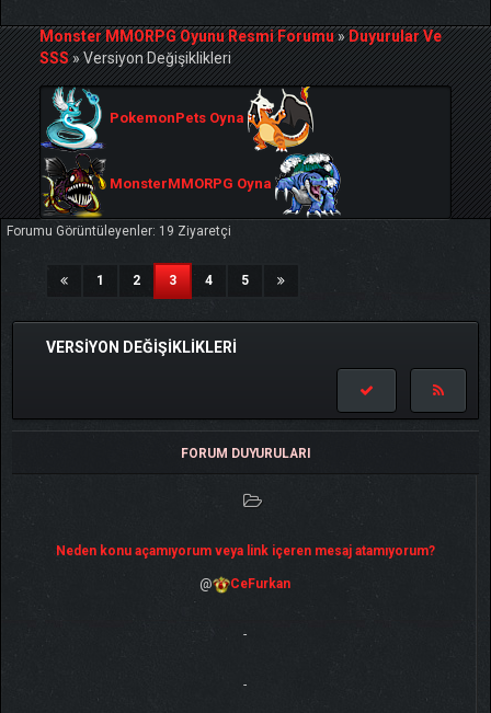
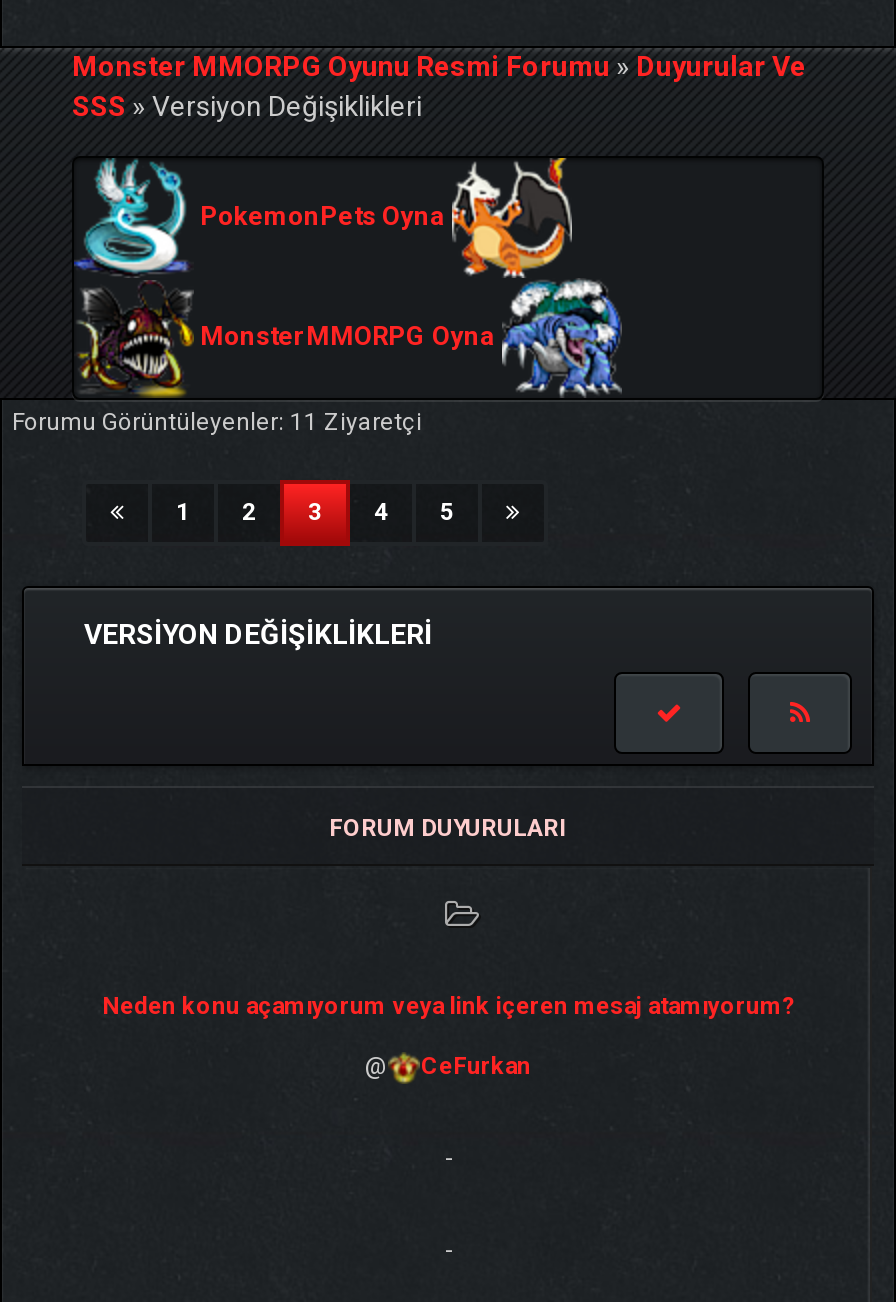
[7,223,231,239] Forumu Görüntüleyenler: 19 Ziyaretçi -> [12,408,422,436] Forumu Görüntüleyenler: 11 Ziyaretçi

